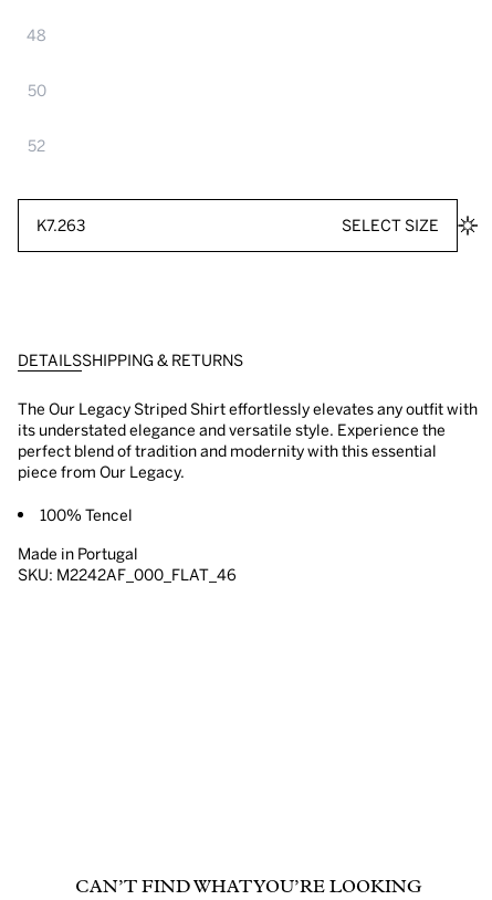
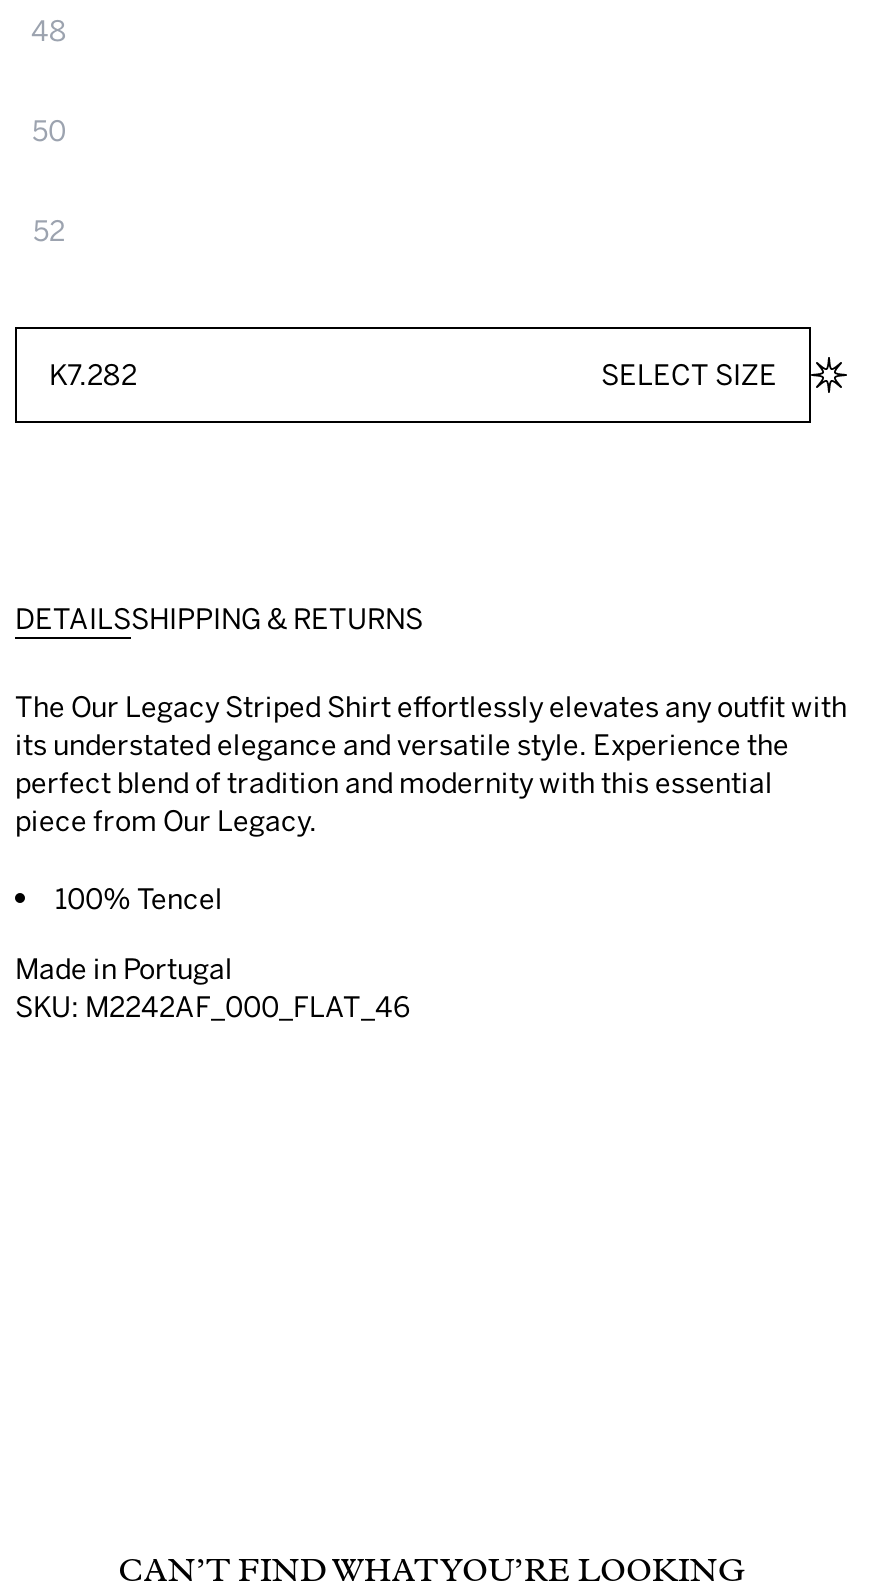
[36,214,85,236] K7.263 -> [49,355,137,393] K7.282

